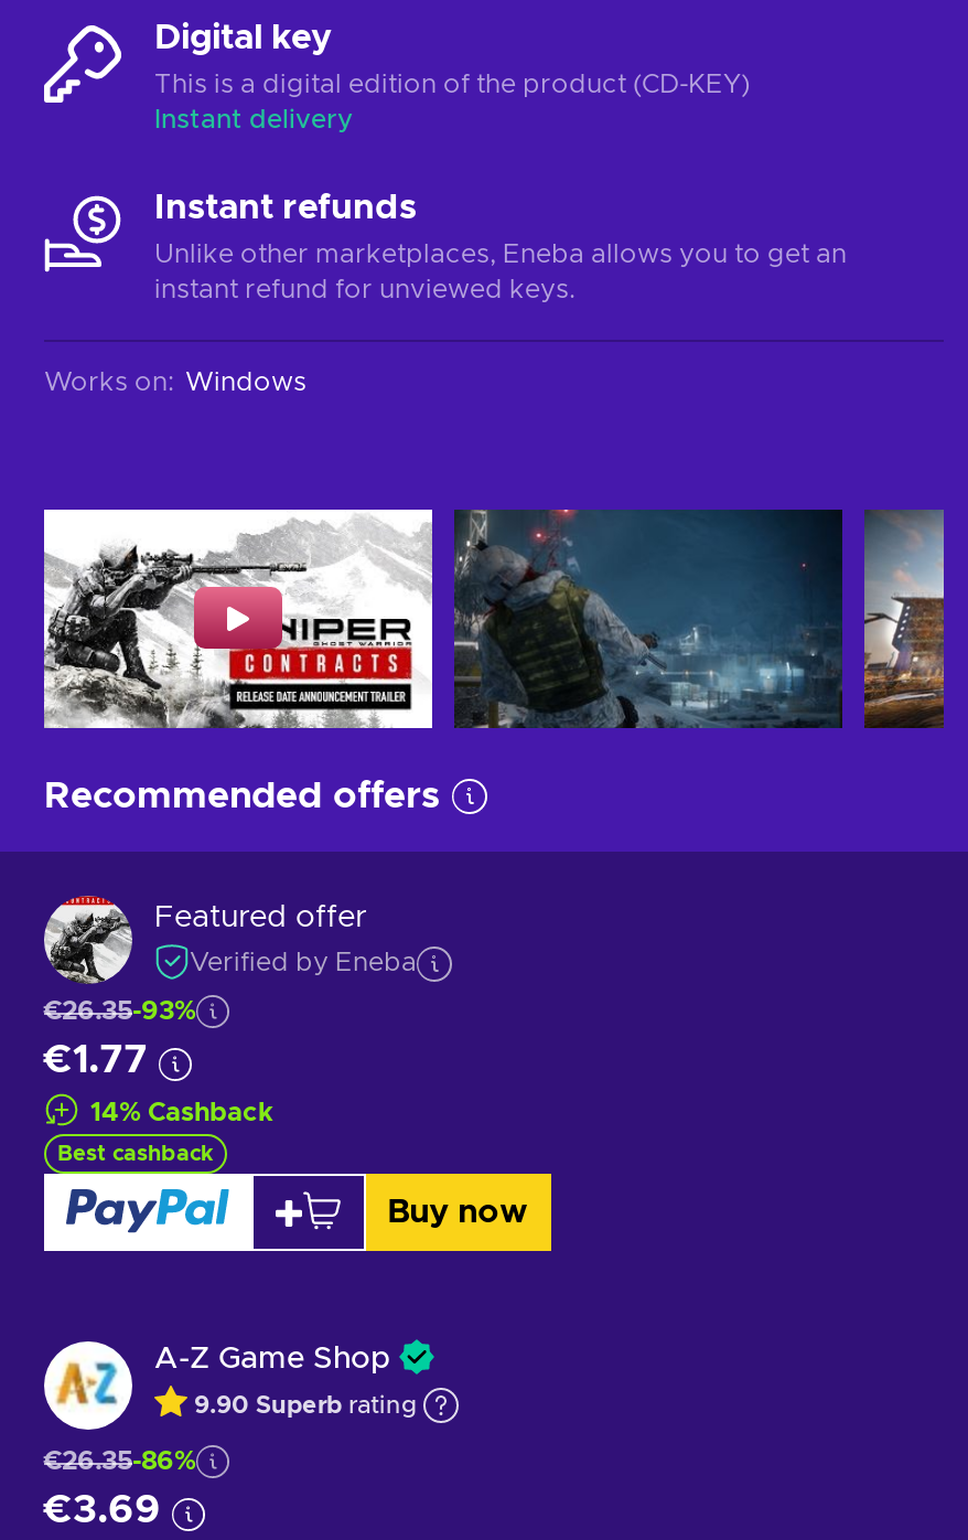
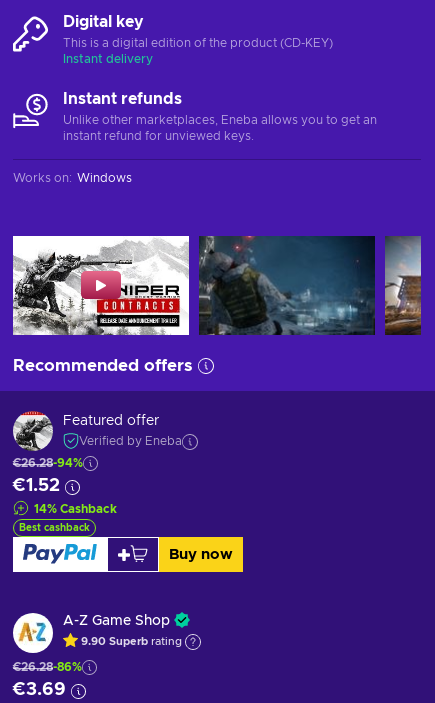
[44,996,196,1023] €26.35-93% -> [13,457,83,469] €26.28-94%
[44,1040,148,1080] €1.77 -> [13,477,60,495] €1.52
[44,1446,196,1473] €26.35-86% -> [13,661,82,673] €26.28-86%

